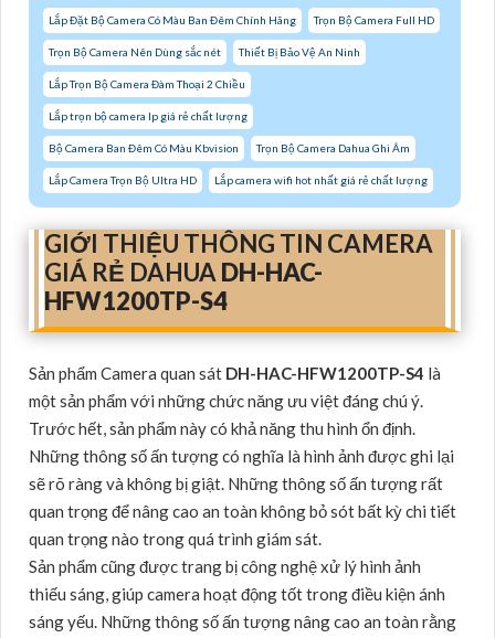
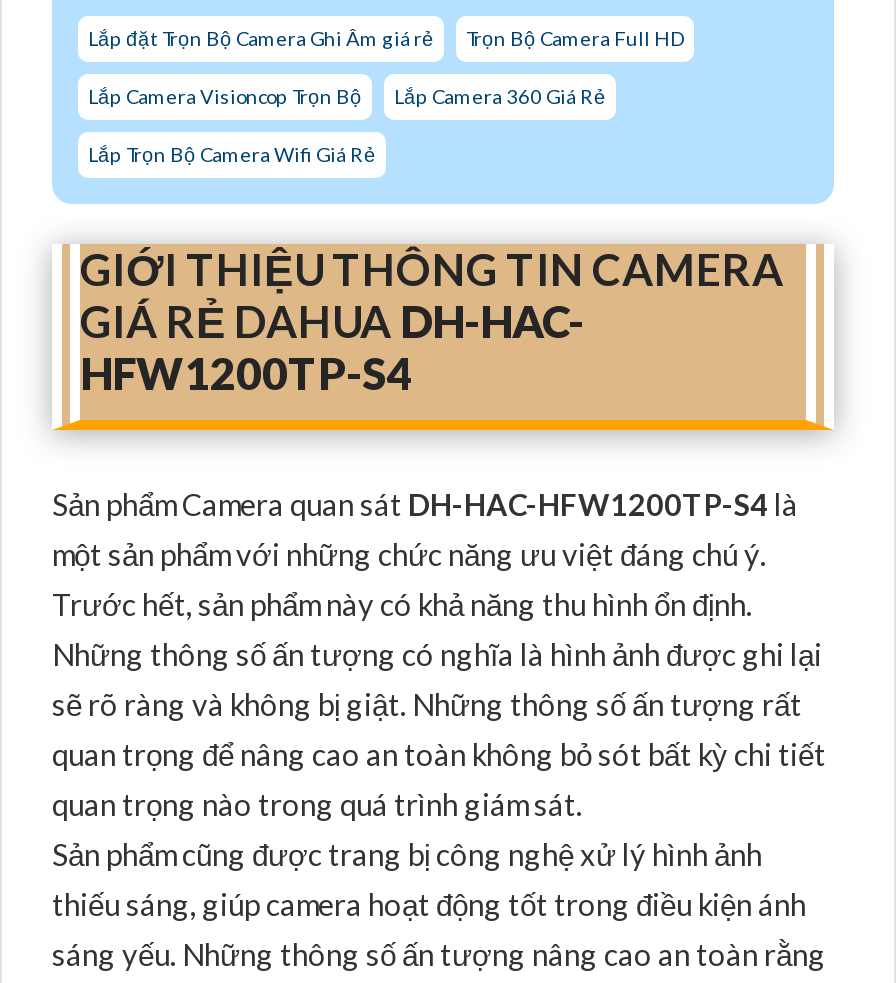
[49,13,296,27] Lắp Đặt Bộ Camera Có Màu Ban Đêm Chính Hãng -> [88,26,434,50] Lắp đặt Trọn Bộ Camera Ghi Âm giá rẻ
[49,45,428,187] Trọn Bộ Camera Nên Dùng sắc nét | Thiết Bị Bảo Vệ An Ninh | Lắp Trọn Bộ Camera Đàm Thoại 2 Chiều | Lắp trọn bộ camera Ip giá rẻ chất lượng | Bộ Camera Ban Đêm Có Màu Kbvision | Trọn Bộ Camera Dahua Ghi Âm | Lắp Camera Trọn Bộ Ultra HD | Lắp camera wifi hot nhất giá rẻ chất lượng -> [88,84,606,166] Lắp Camera Visioncop Trọn Bộ | Lắp Camera 360 Giá Rẻ | Lắp Trọn Bộ Camera Wifi Giá Rẻ

